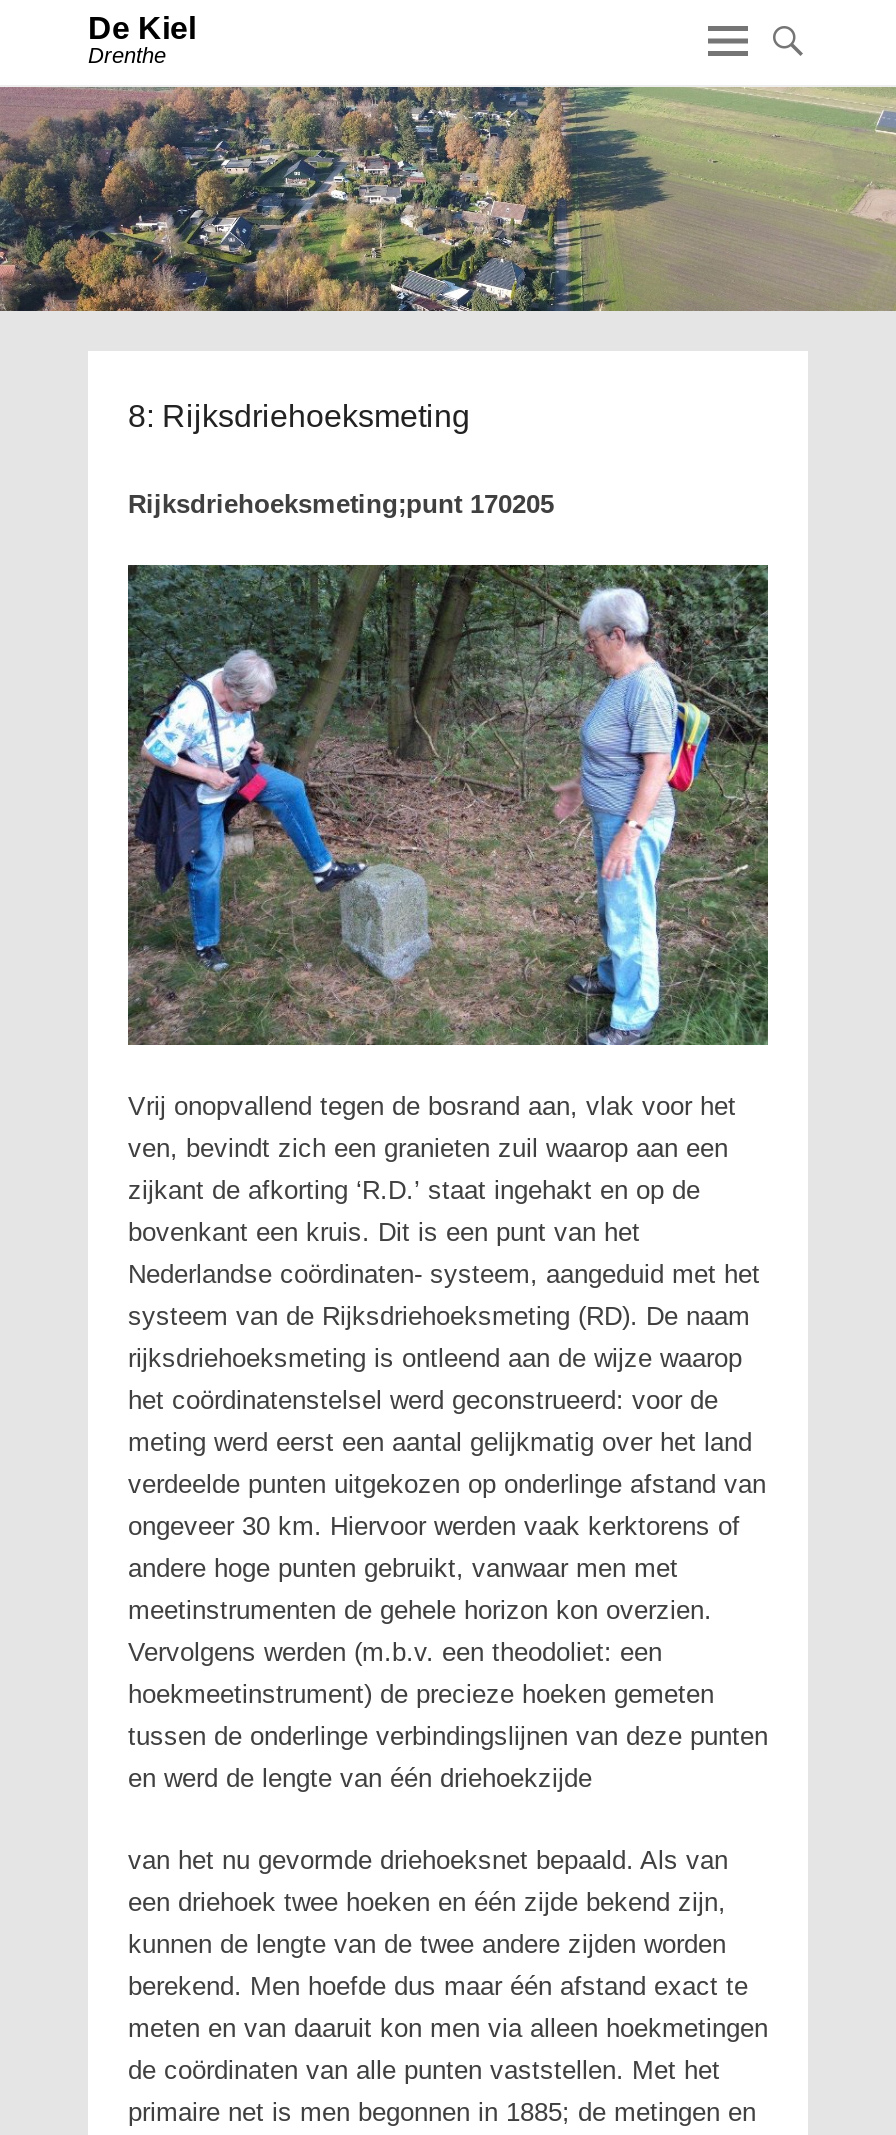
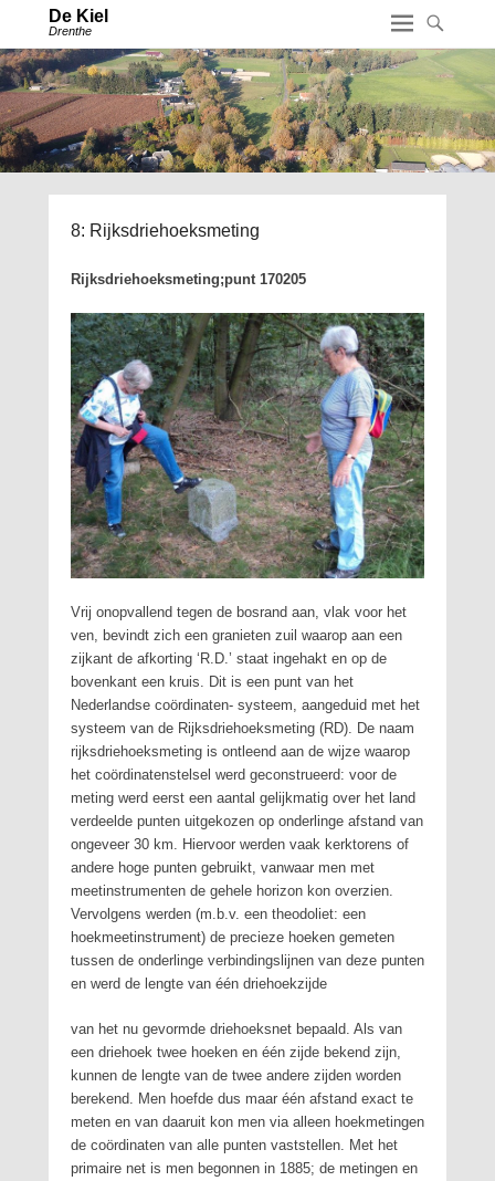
[6,85,890,313] [image] -> [3,48,492,174] [image]

